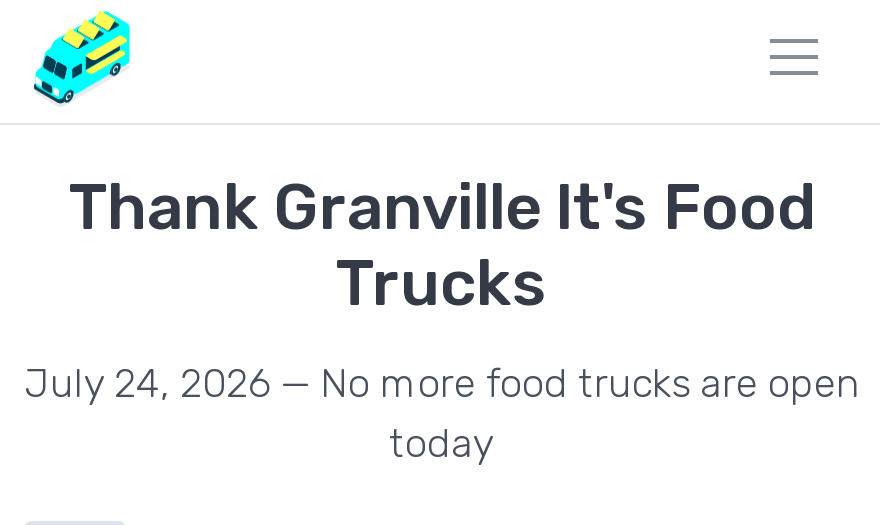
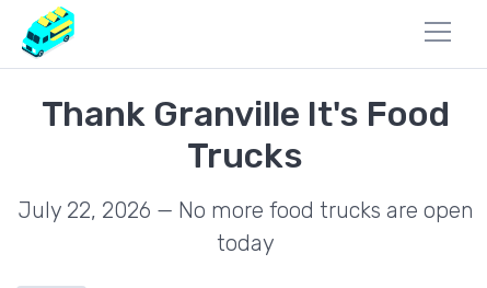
[24,359,860,407] July 24, 2026 — No more food trucks are open -> [17,197,473,223] July 22, 2026 — No more food trucks are open

